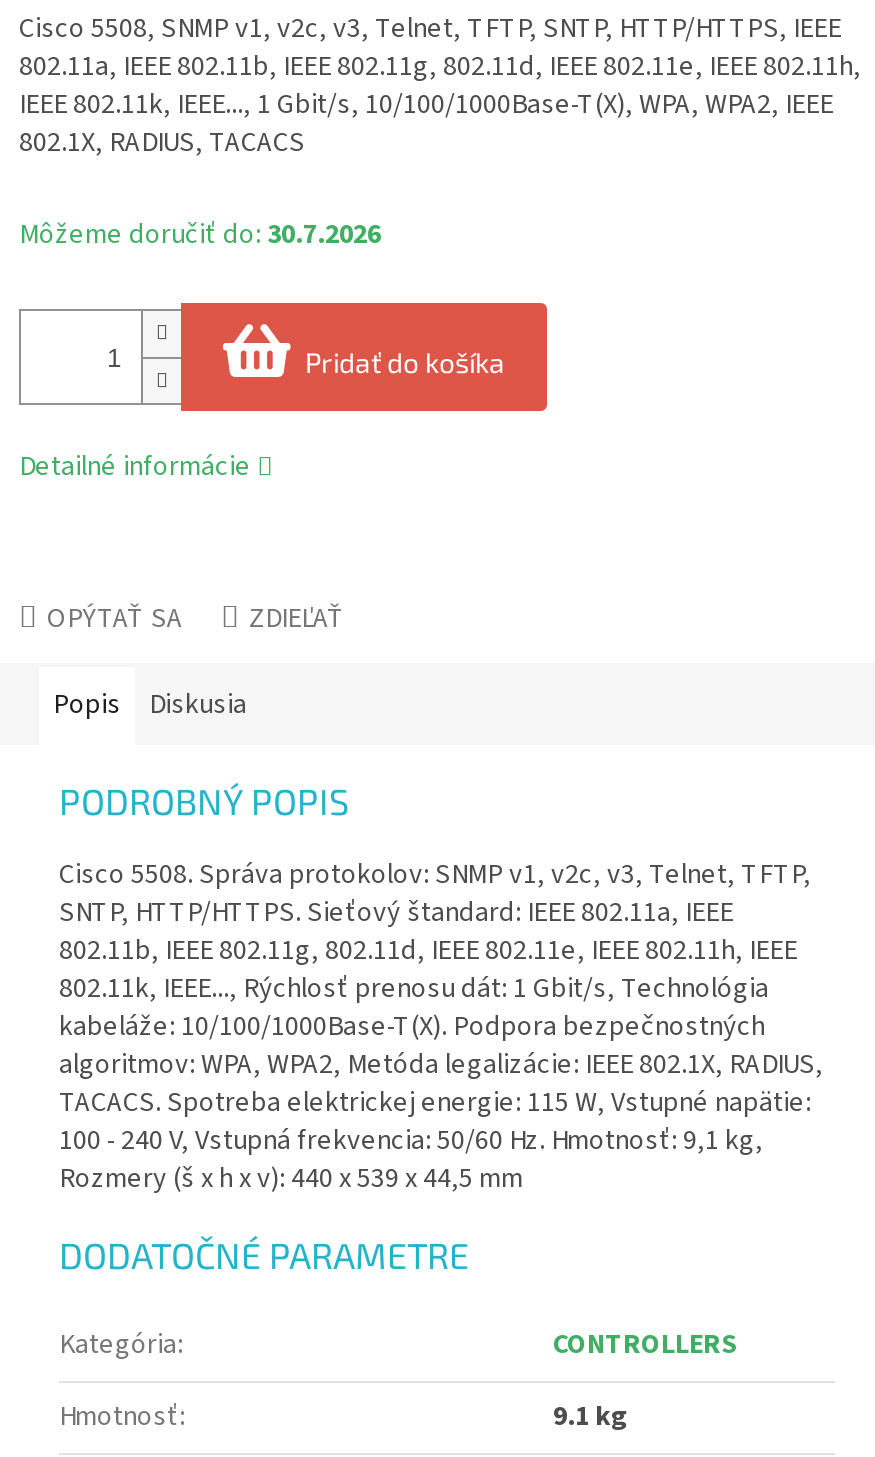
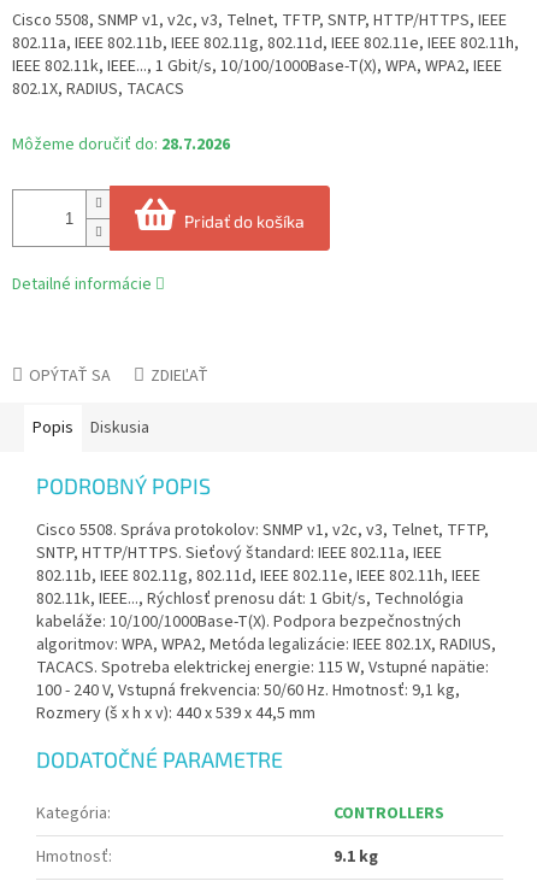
[19,216,381,256] Môžeme doručiť do: 30.7.2026 -> [12,133,230,157] Môžeme doručiť do: 28.7.2026

